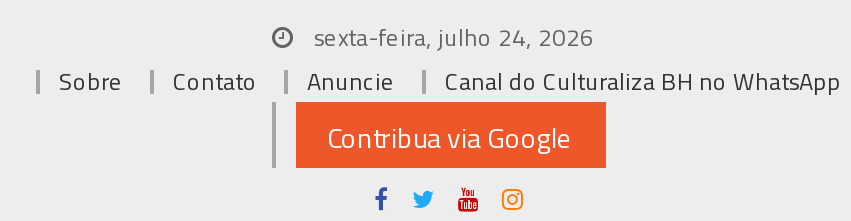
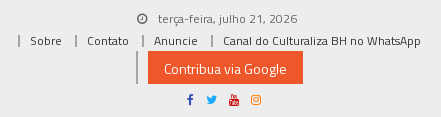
[308,18,594,56] sexta-feira, julho 24, 2026 -> [154,9,296,28] terça-feira, julho 21, 2026

